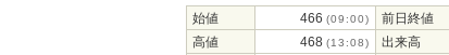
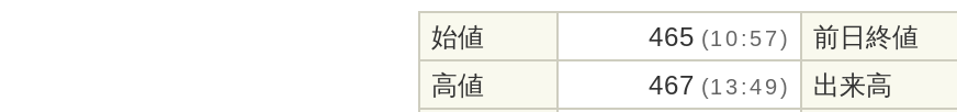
[300,11,434,26] 466 (09:00) 前日終値 -> [649,22,919,53] 465 (10:57) 前日終値
[300,35,421,50] 468 (13:08) 出来高 -> [649,70,892,101] 467 (13:49) 出来高

